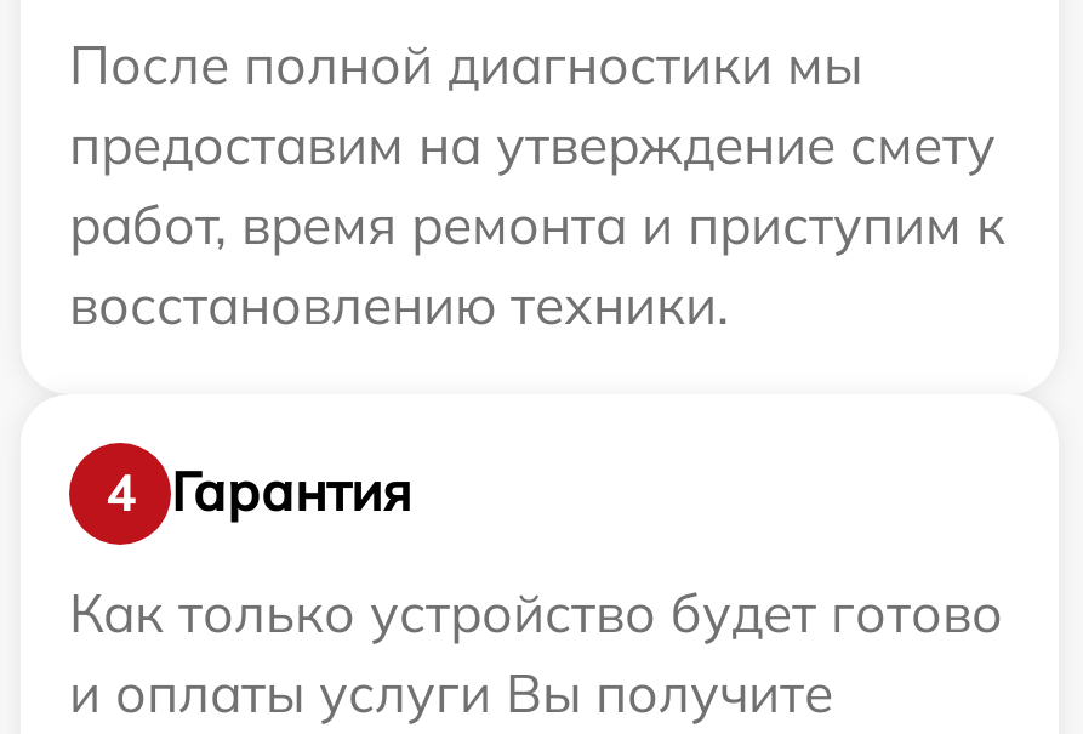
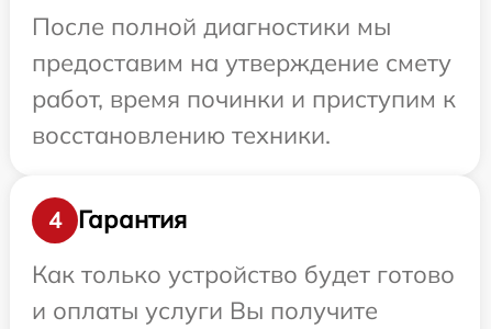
[69,190,1005,258] работ, время ремонта и приступим к -> [32,83,456,114] работ, время починки и приступим к

